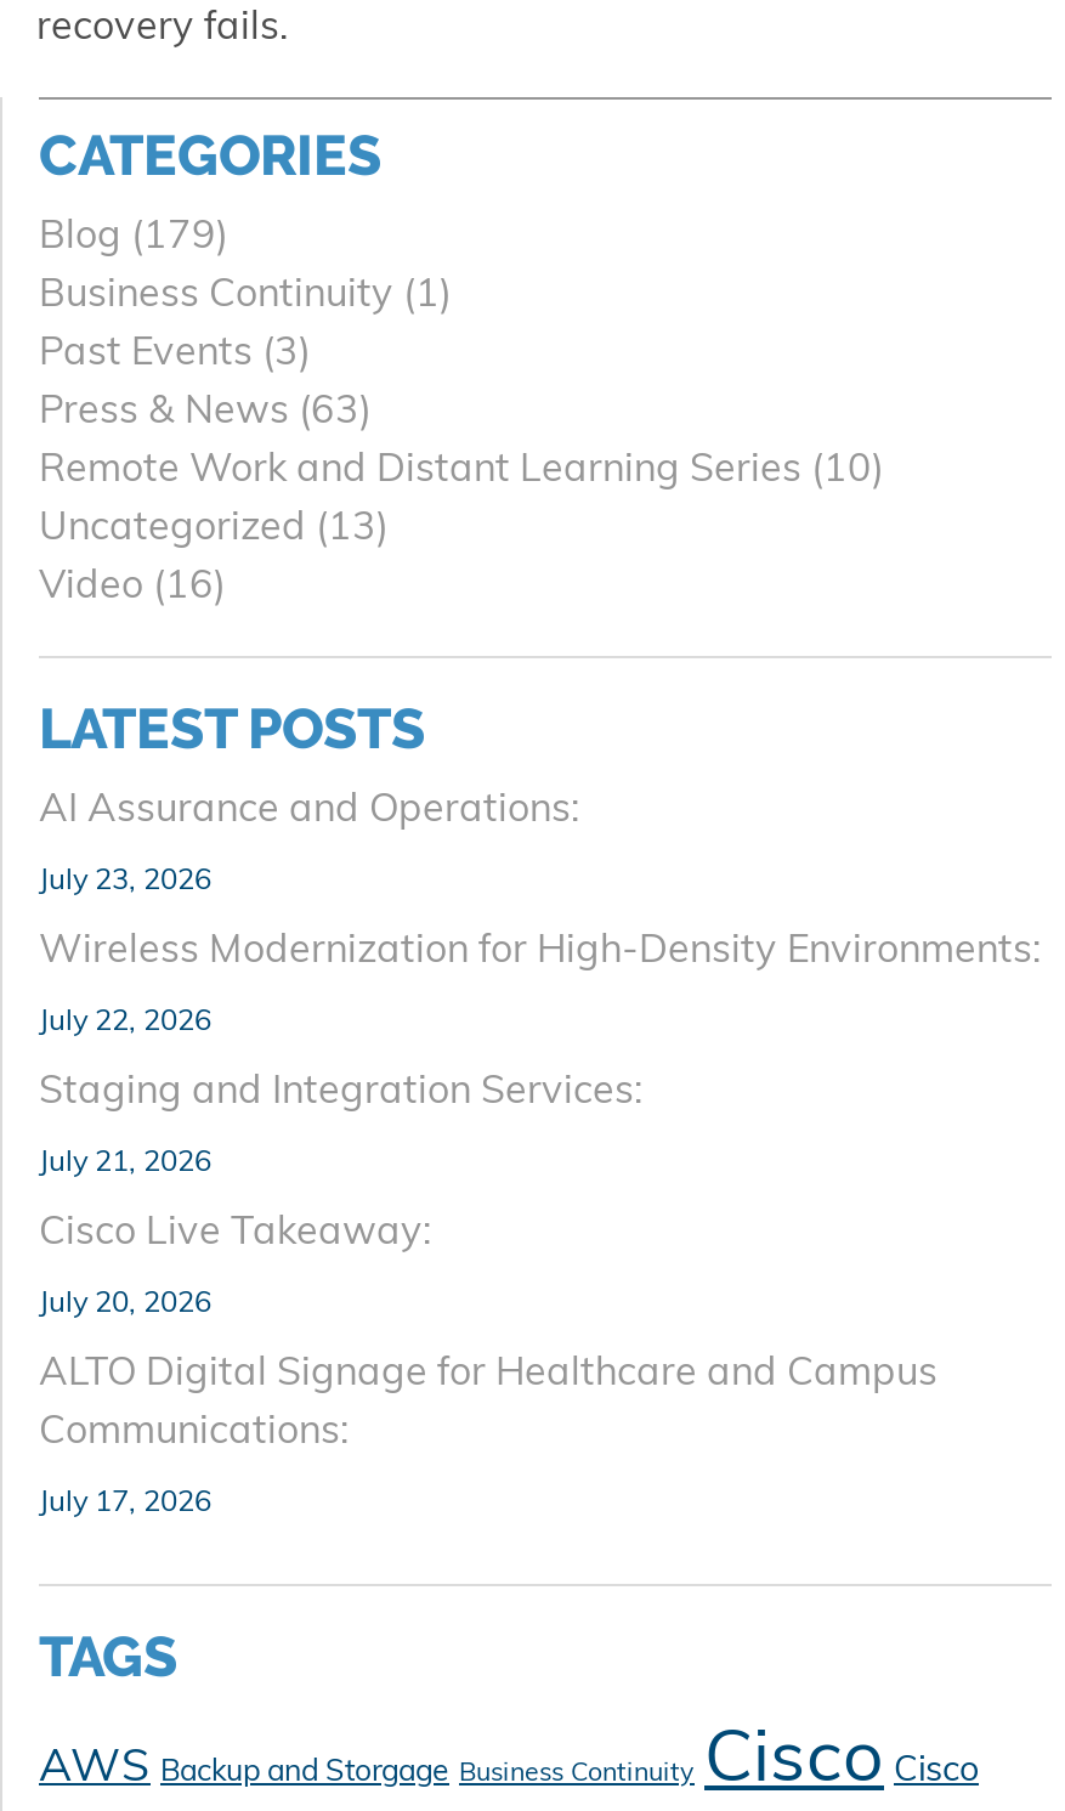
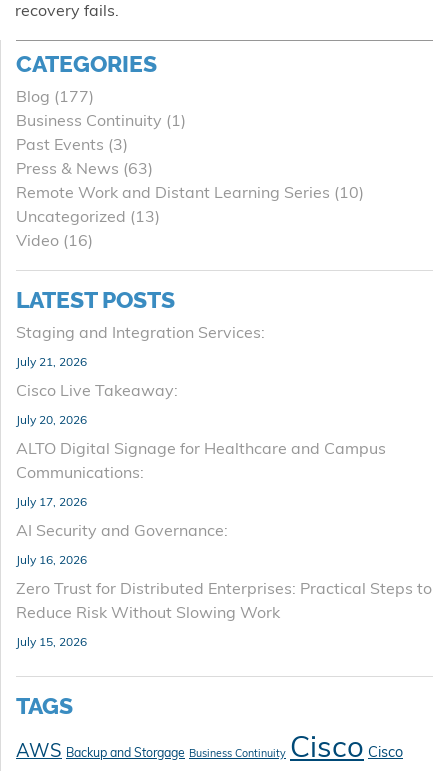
[39,218,228,257] Blog (179) -> [16,90,94,106] Blog (177)
[39,792,1042,1037] AI Assurance and Operations: | July 23, 2026 | Wireless Modernization for High-Density Environments: | July 22, 2026 -> none
moved [39,1073,937,1518] -> [16,326,386,509]: Staging and Integration Services: | July 21, 2026 | Cisco Live Takeaway: | July 20, 2026 | ALTO Digital Signage for Healthcare and Campus | Communications: | July 17, 2026
none -> [16,524,432,649] AI Security and Governance: | July 16, 2026 | Zero Trust for Distributed Enterprises: Practical Steps to | Reduce Risk Without Slowing Work | July 15, 2026

